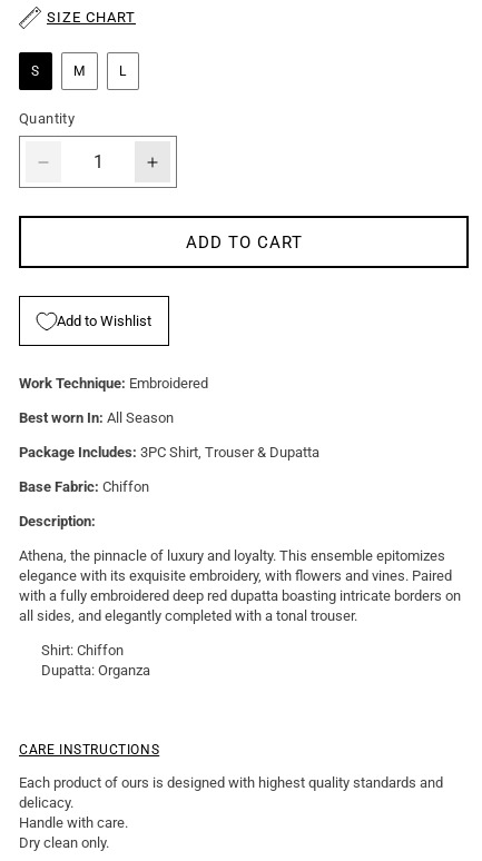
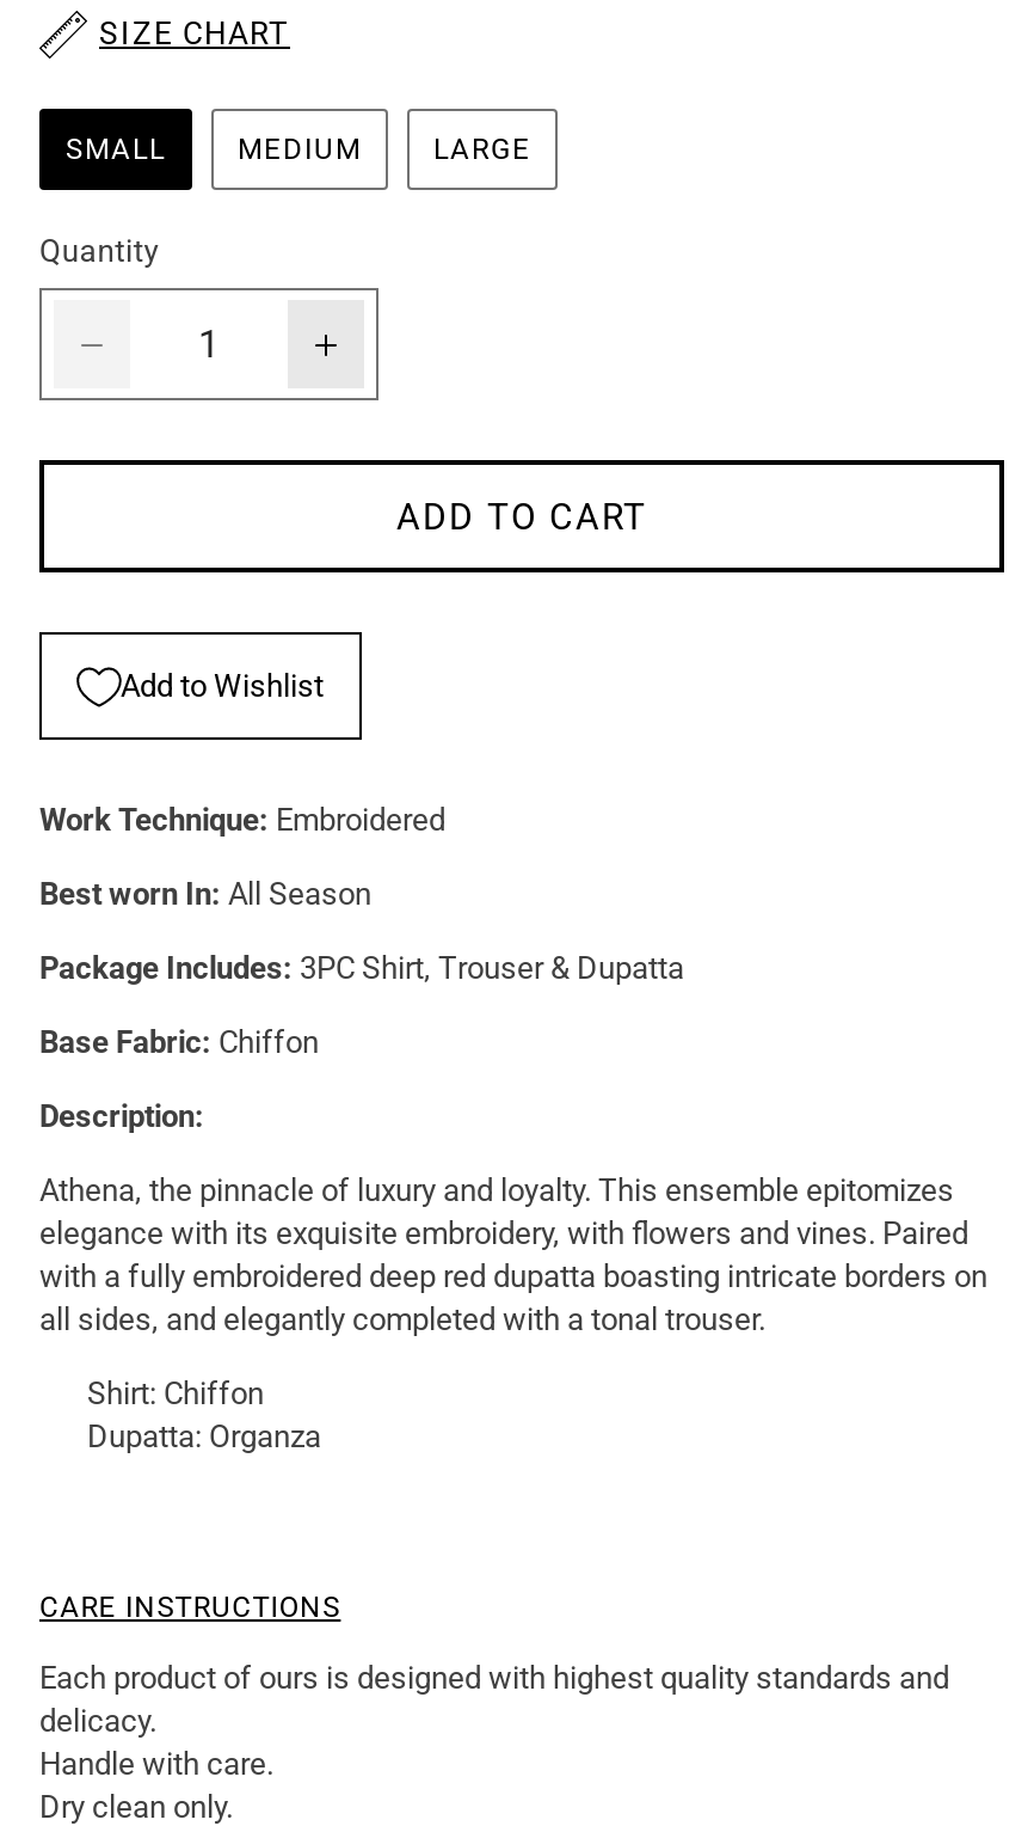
[31,63,127,79] S | M | L -> [66,133,531,166] SMALL | MEDIUM | LARGE

